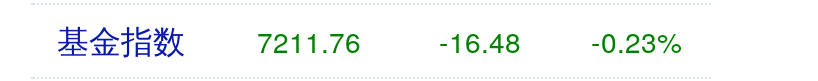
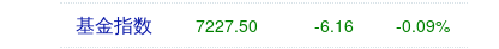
[257,22,361,62] 7211.76 -> [196,14,258,37] 7227.50
[439,22,521,62] -16.48 -> [314,14,354,37] -6.16
[591,22,681,62] -0.23% -> [396,14,450,37] -0.09%

